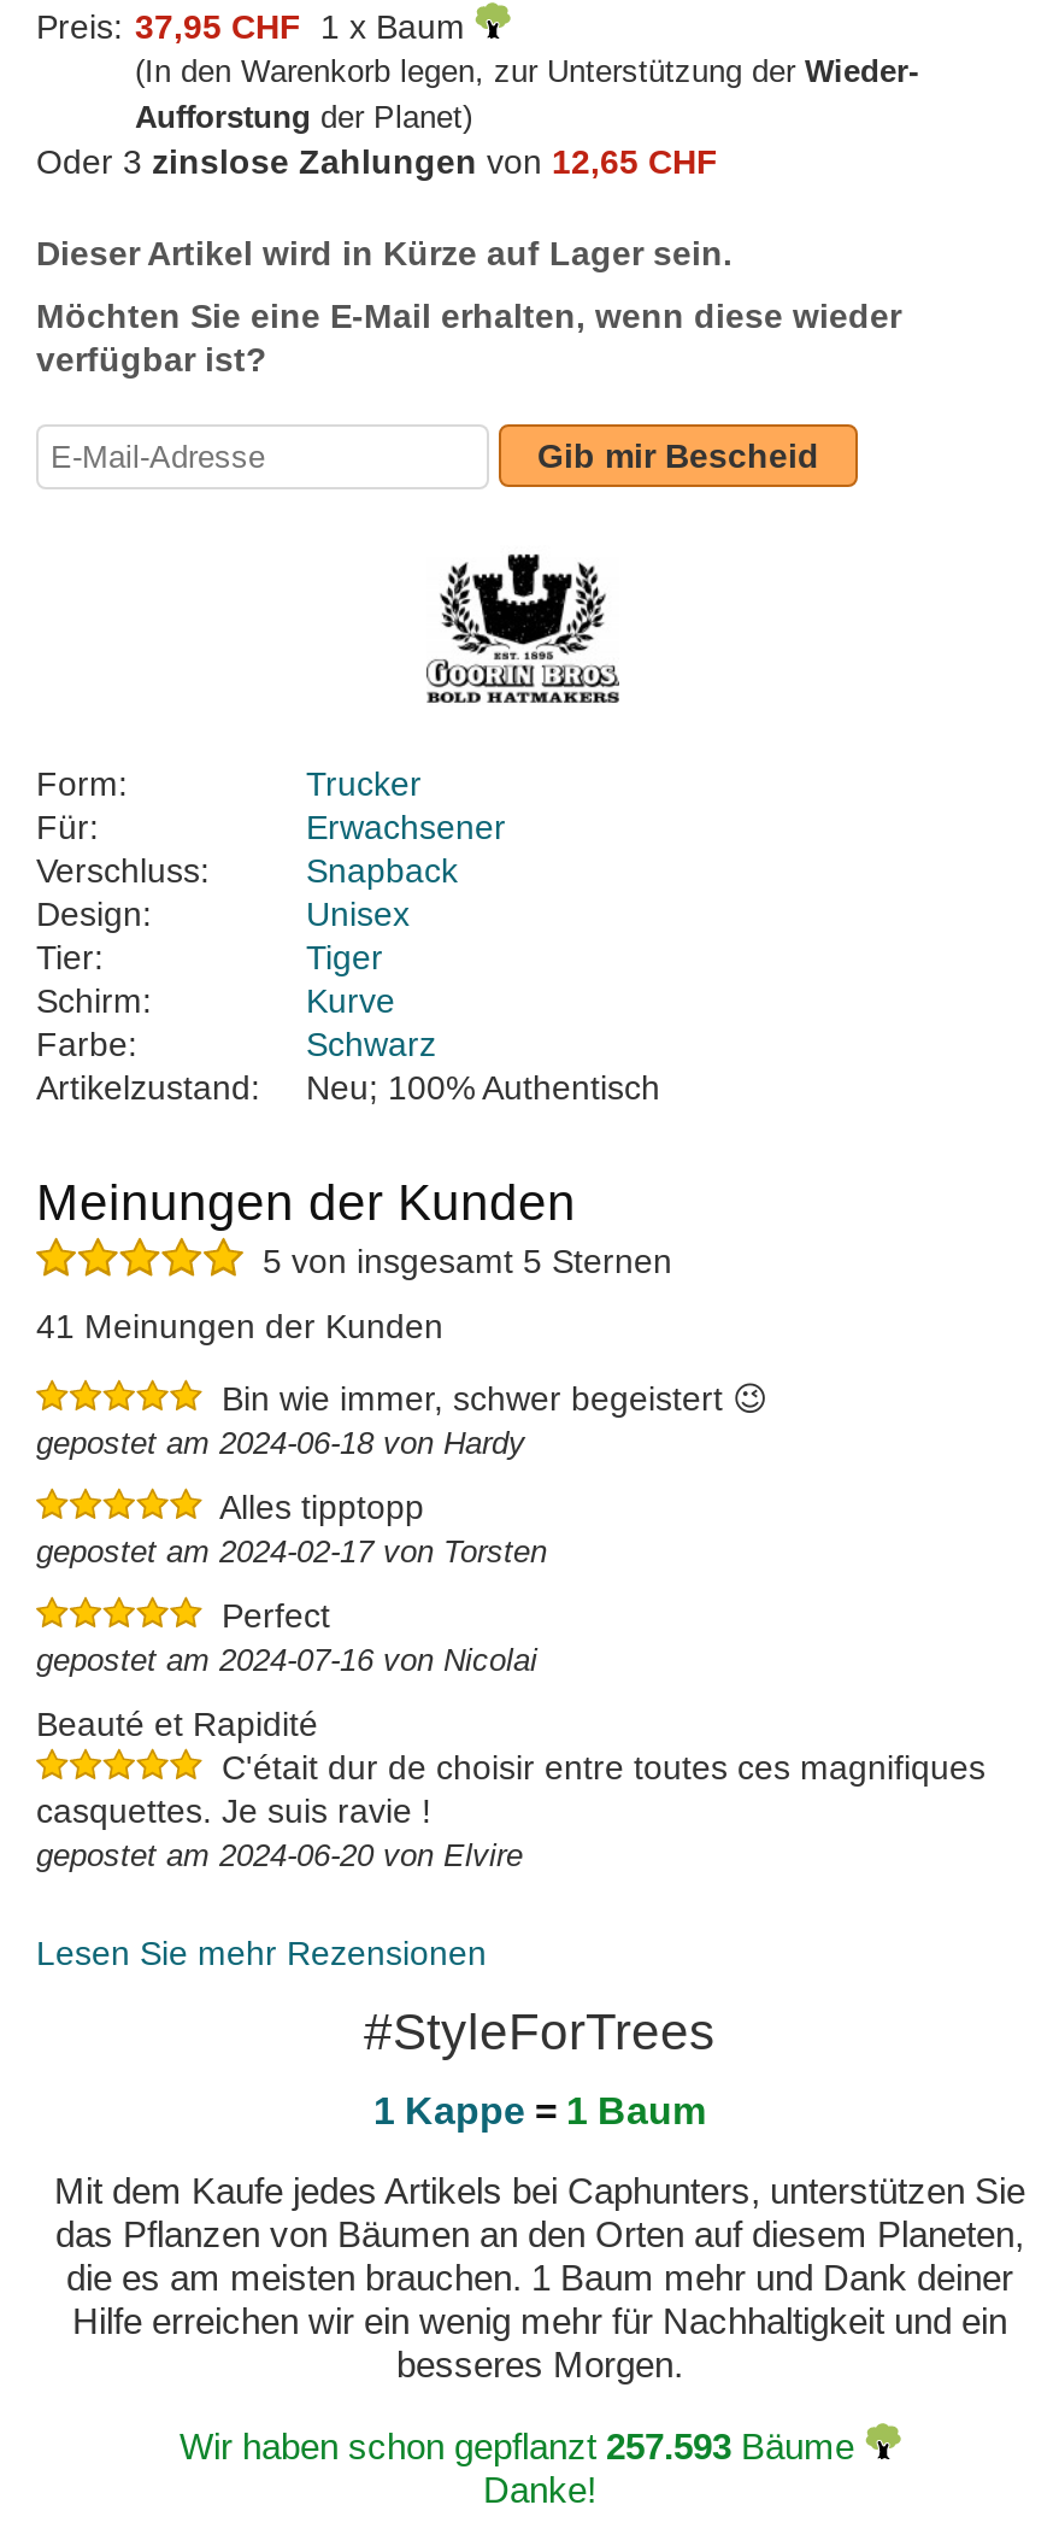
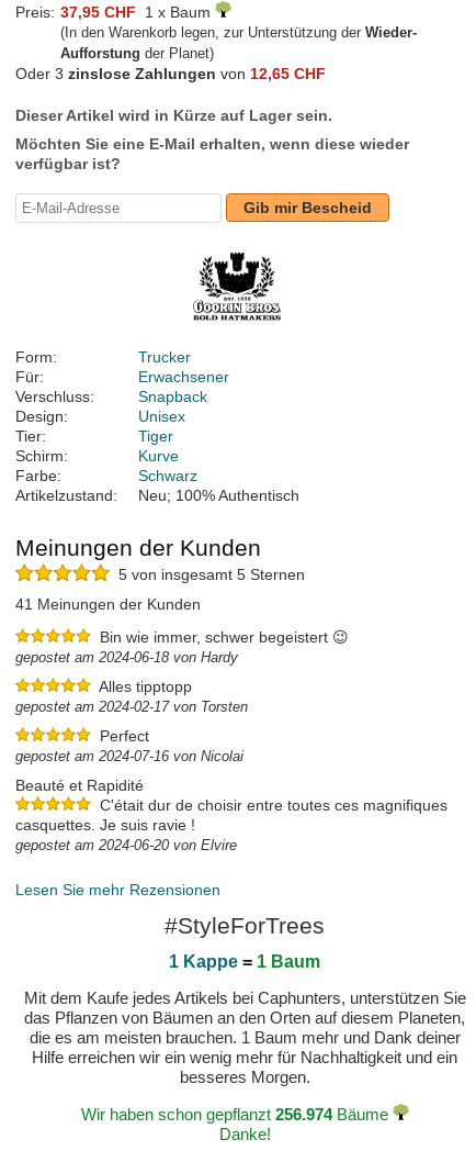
[180,2426,864,2467] Wir haben schon gepflanzt 257.593 Bäume -> [81,1105,392,1124] Wir haben schon gepflanzt 256.974 Bäume

